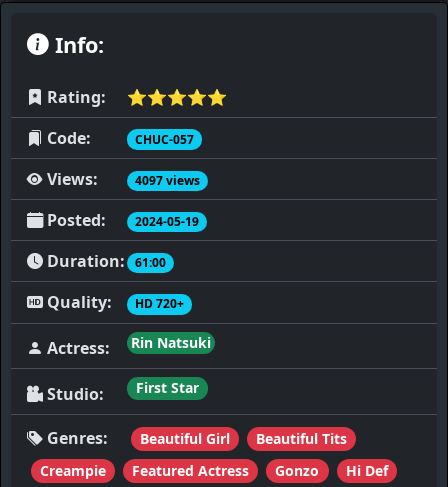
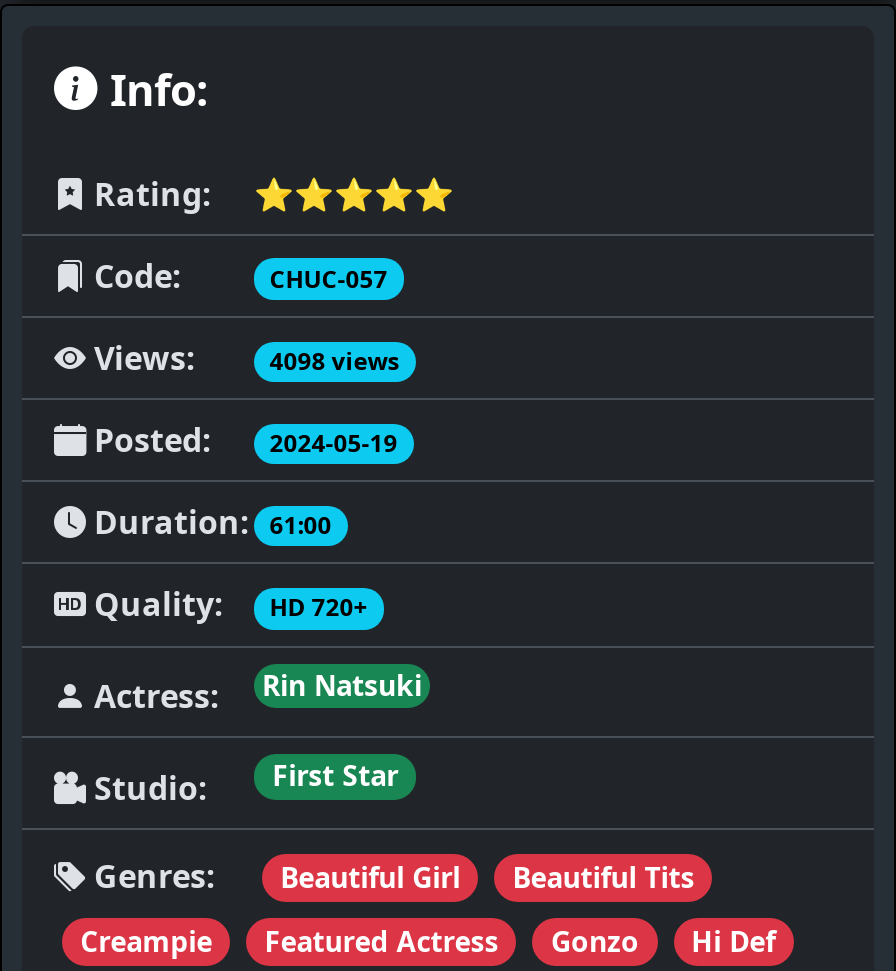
[135,172,200,189] 4097 views -> [270,344,400,378] 4098 views

